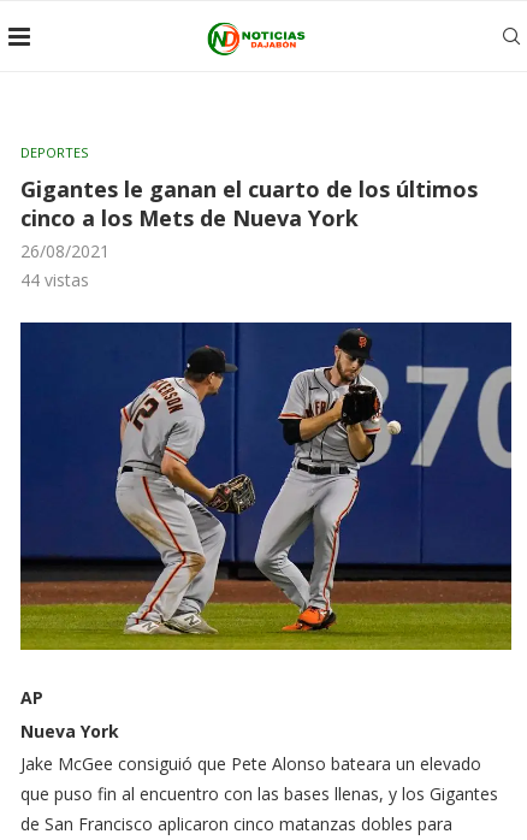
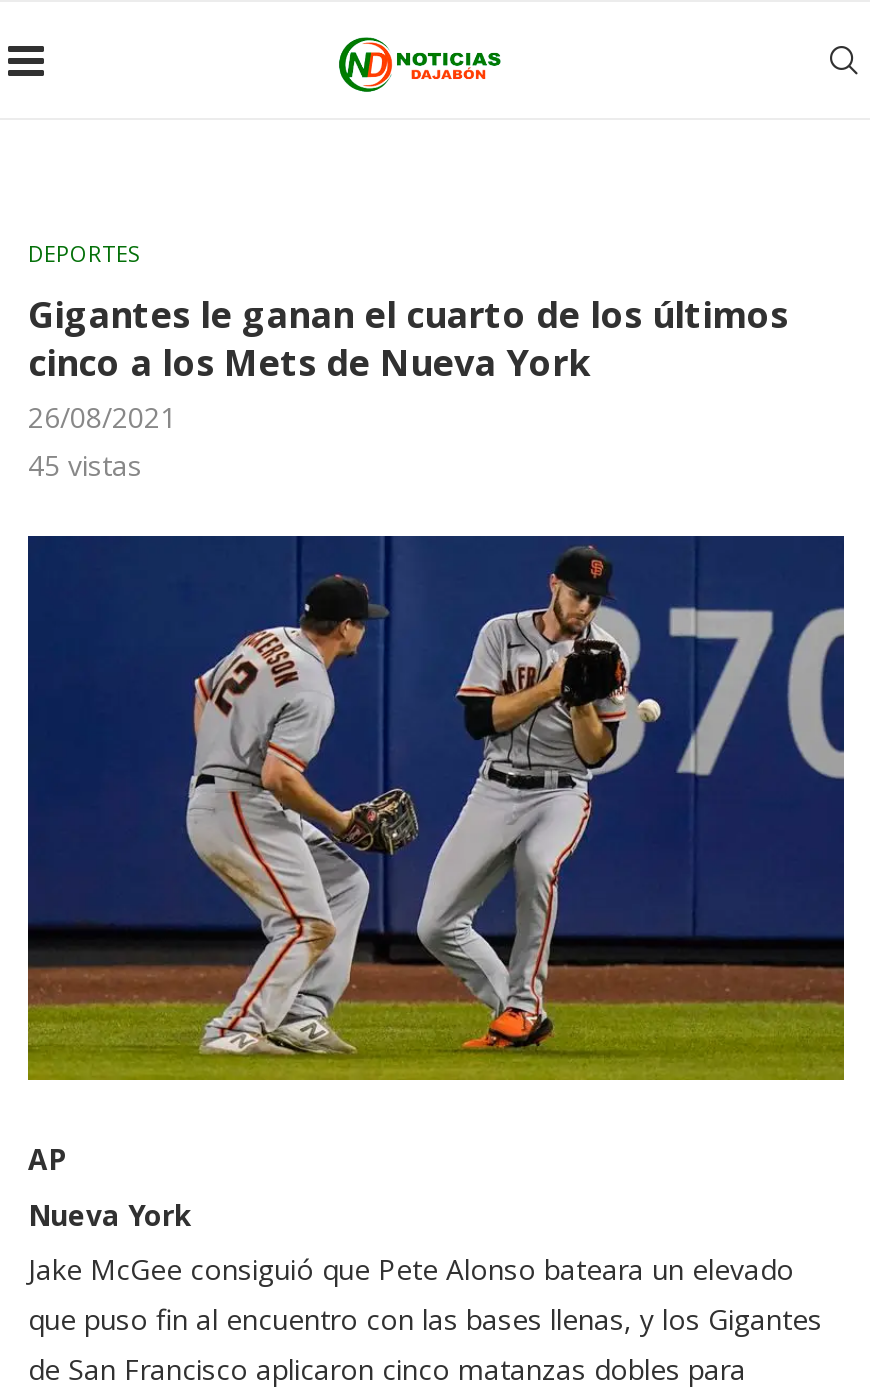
[20,268,89,291] 44 vistas -> [28,446,142,484] 45 vistas

